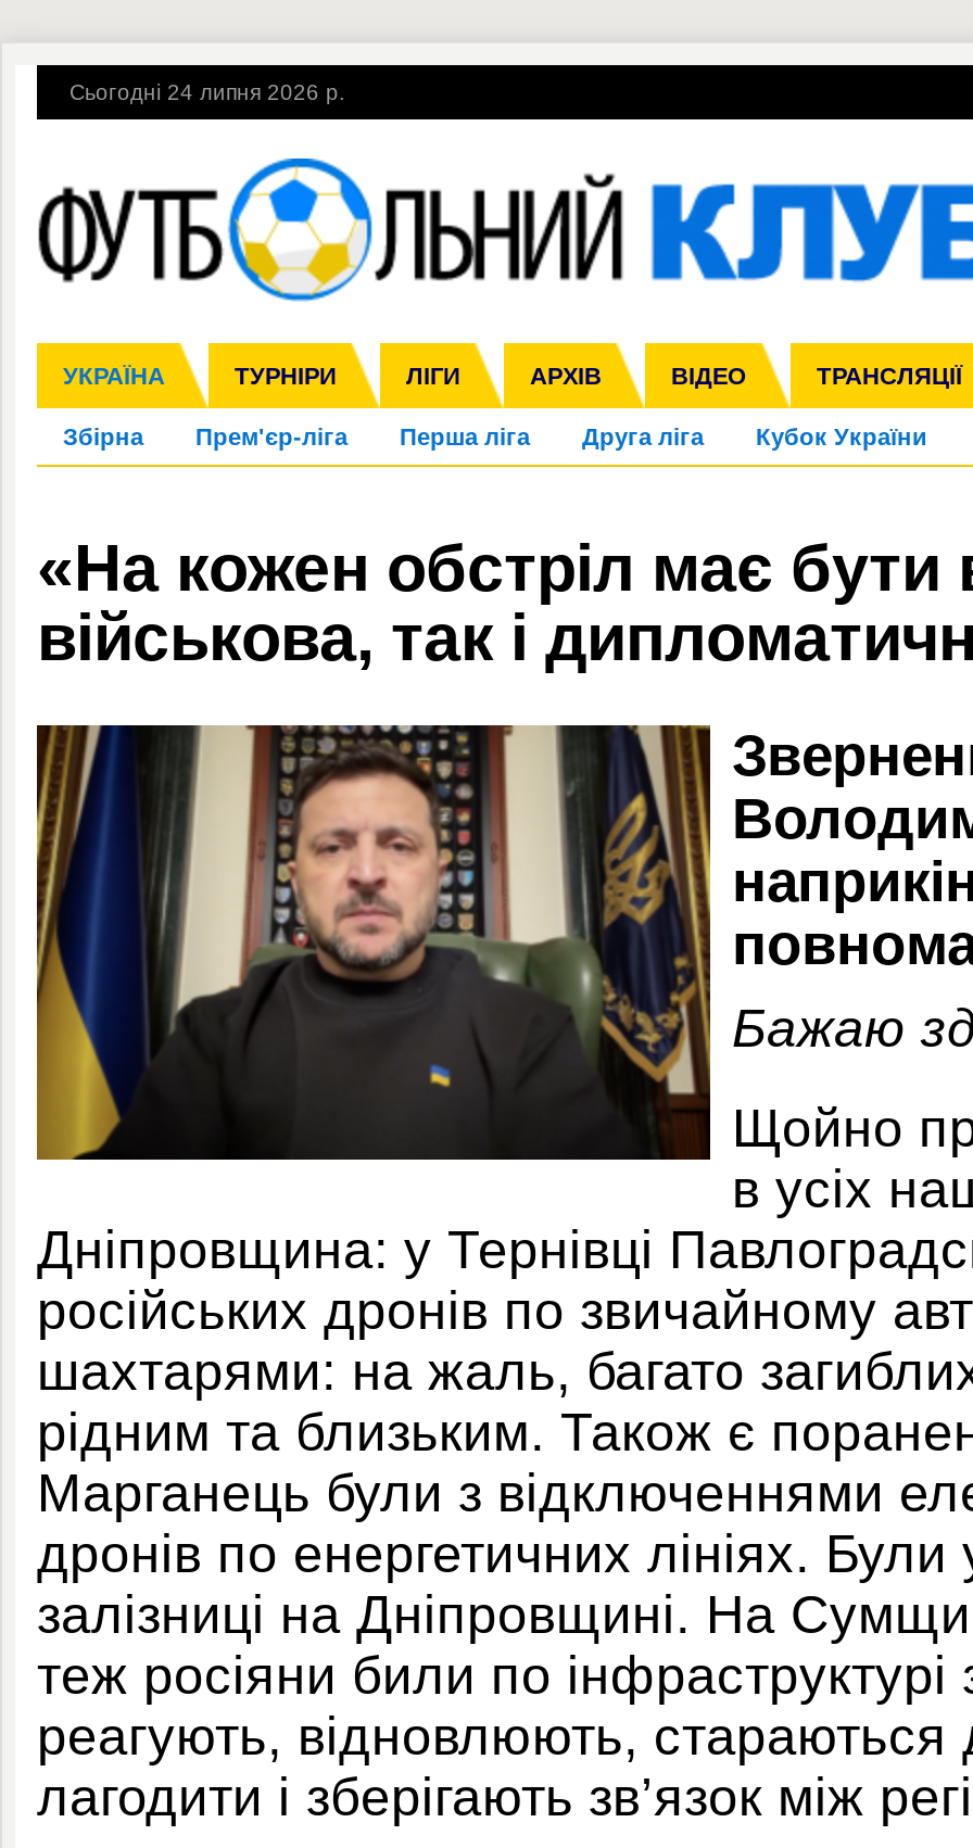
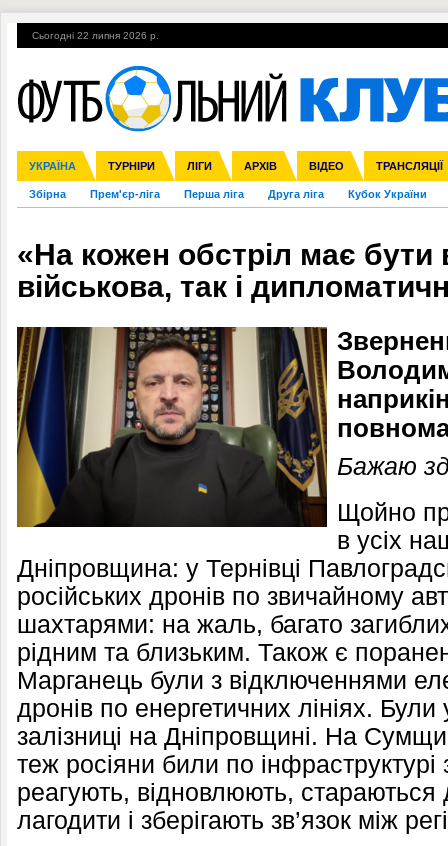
[69,80,345,104] Сьогодні 24 липня 2026 р. -> [32,30,159,41] Сьогодні 22 липня 2026 р.

